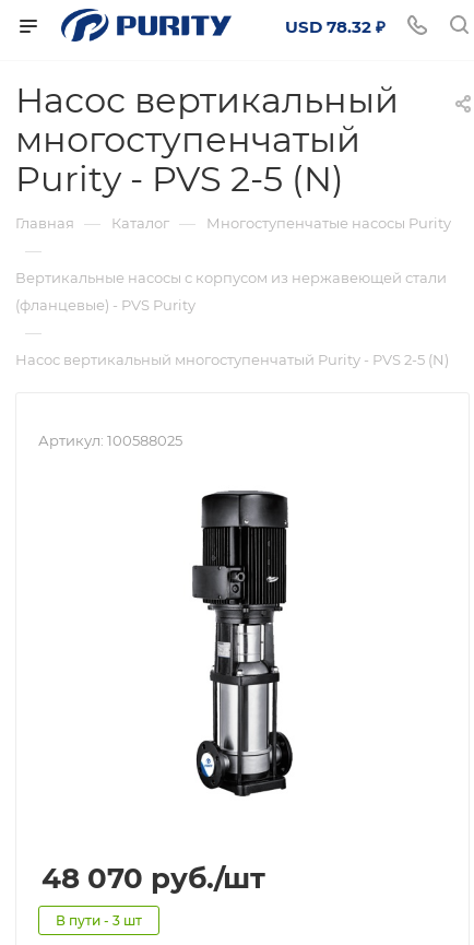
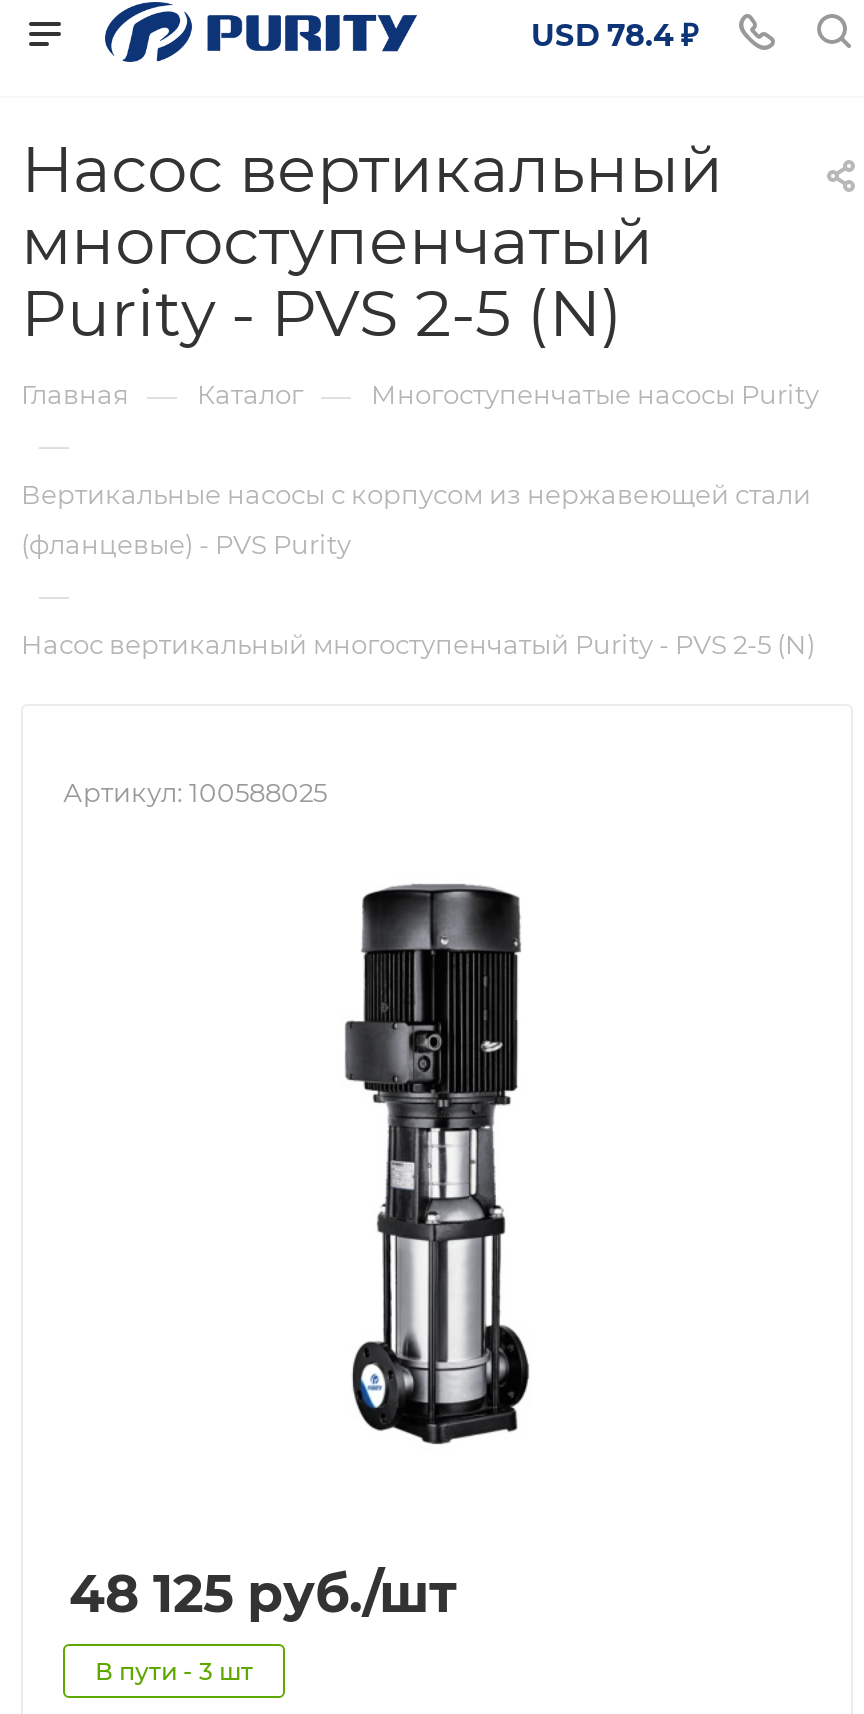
[285,16,386,37] USD 78.32 ₽ -> [531,16,699,54] USD 78.4 ₽
[42,861,265,896] 48 070 руб./шт -> [69,1562,457,1626] 48 125 руб./шт

